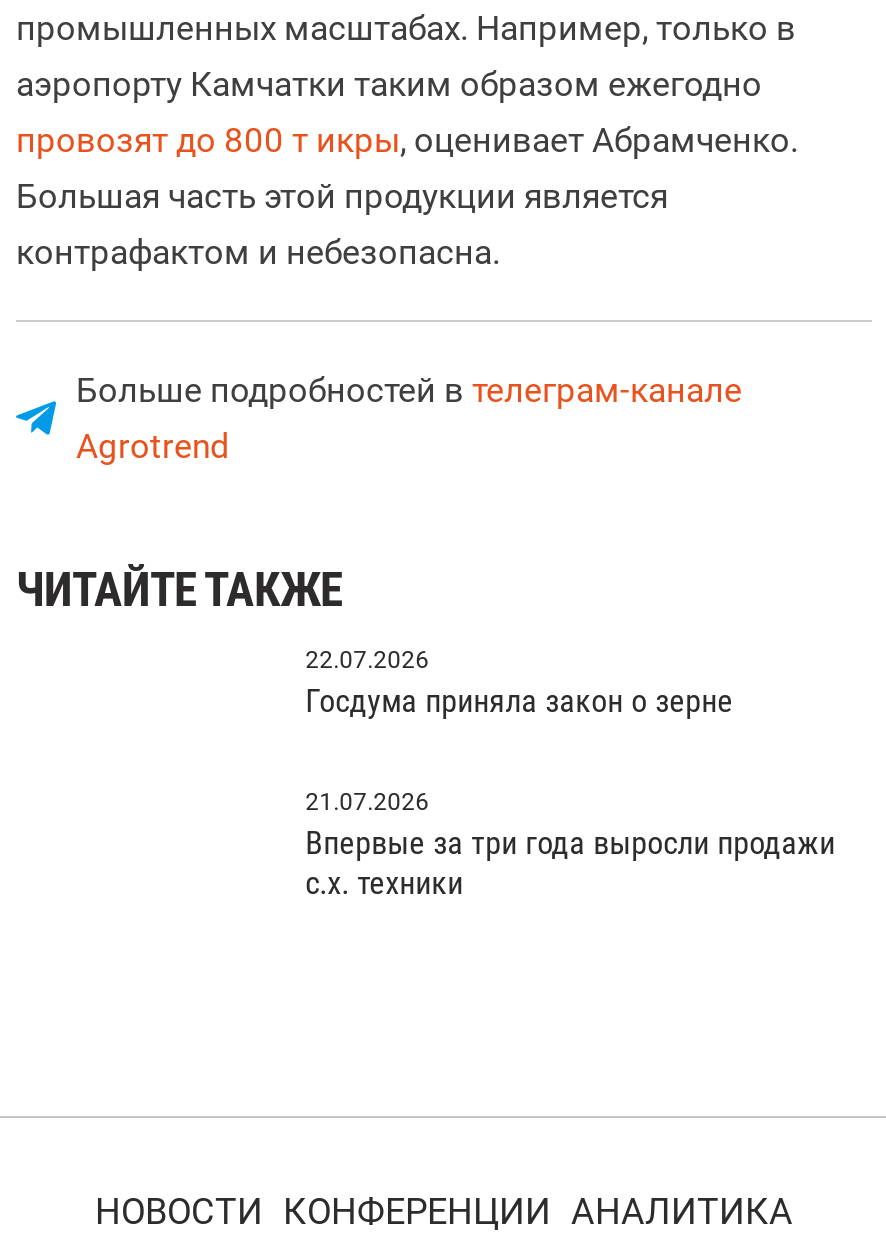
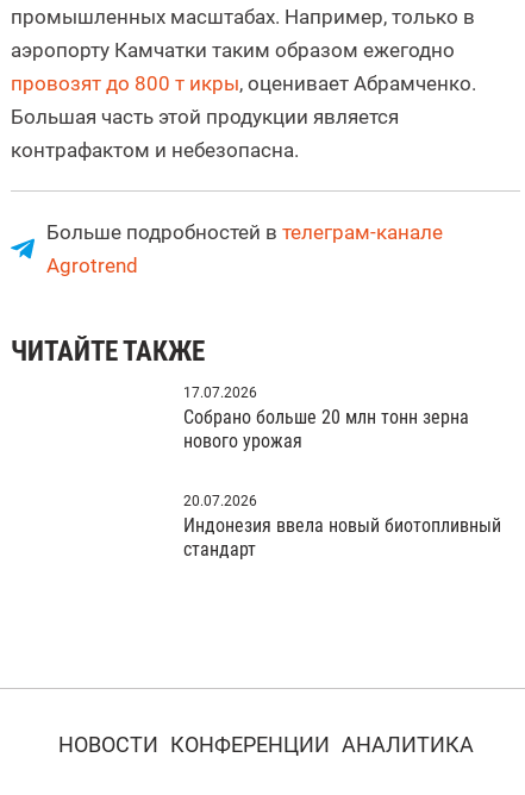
[305,646,429,674] 22.07.2026 -> [183,384,257,401] 17.07.2026
[305,682,733,720] Госдума приняла закон о зерне -> [183,406,469,452] Собрано больше 20 млн тонн зерна | нового урожая
[305,788,429,816] 21.07.2026 -> [183,493,257,509] 20.07.2026
[305,824,835,902] Впервые за три года выросли продажи | с.х. техники -> [183,514,501,560] Индонезия ввела новый биотопливный | стандарт

